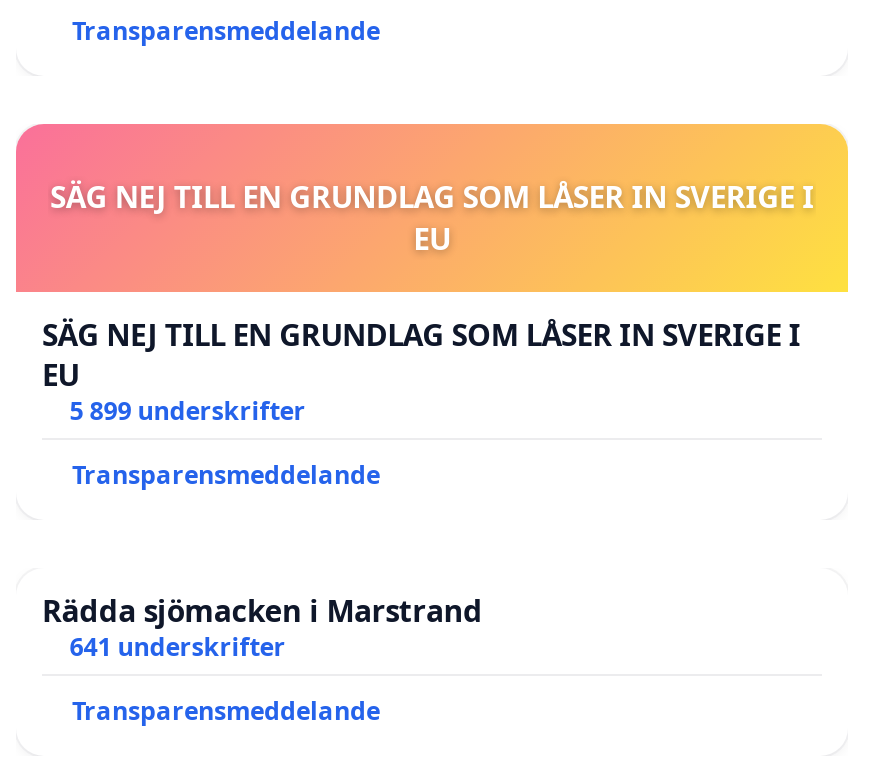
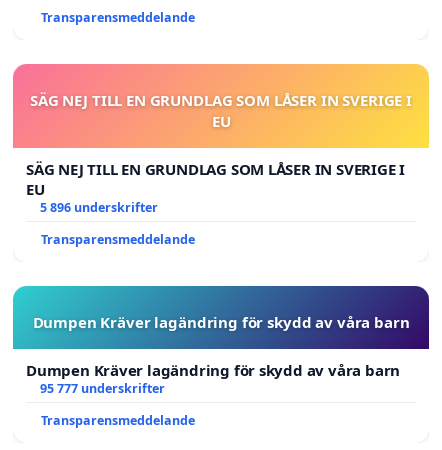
[70,395,306,429] 5 899 underskrifter -> [40,199,158,216] 5 896 underskrifter
[42,591,483,665] Rädda sjömacken i Marstrand | 641 underskrifter -> [26,312,409,397] Dumpen Kräver lagändring för skydd av våra barn | Dumpen Kräver lagändring för skydd av våra barn | 95 777 underskrifter

